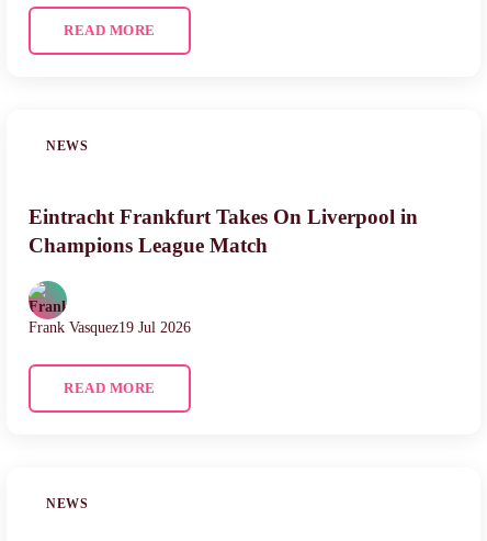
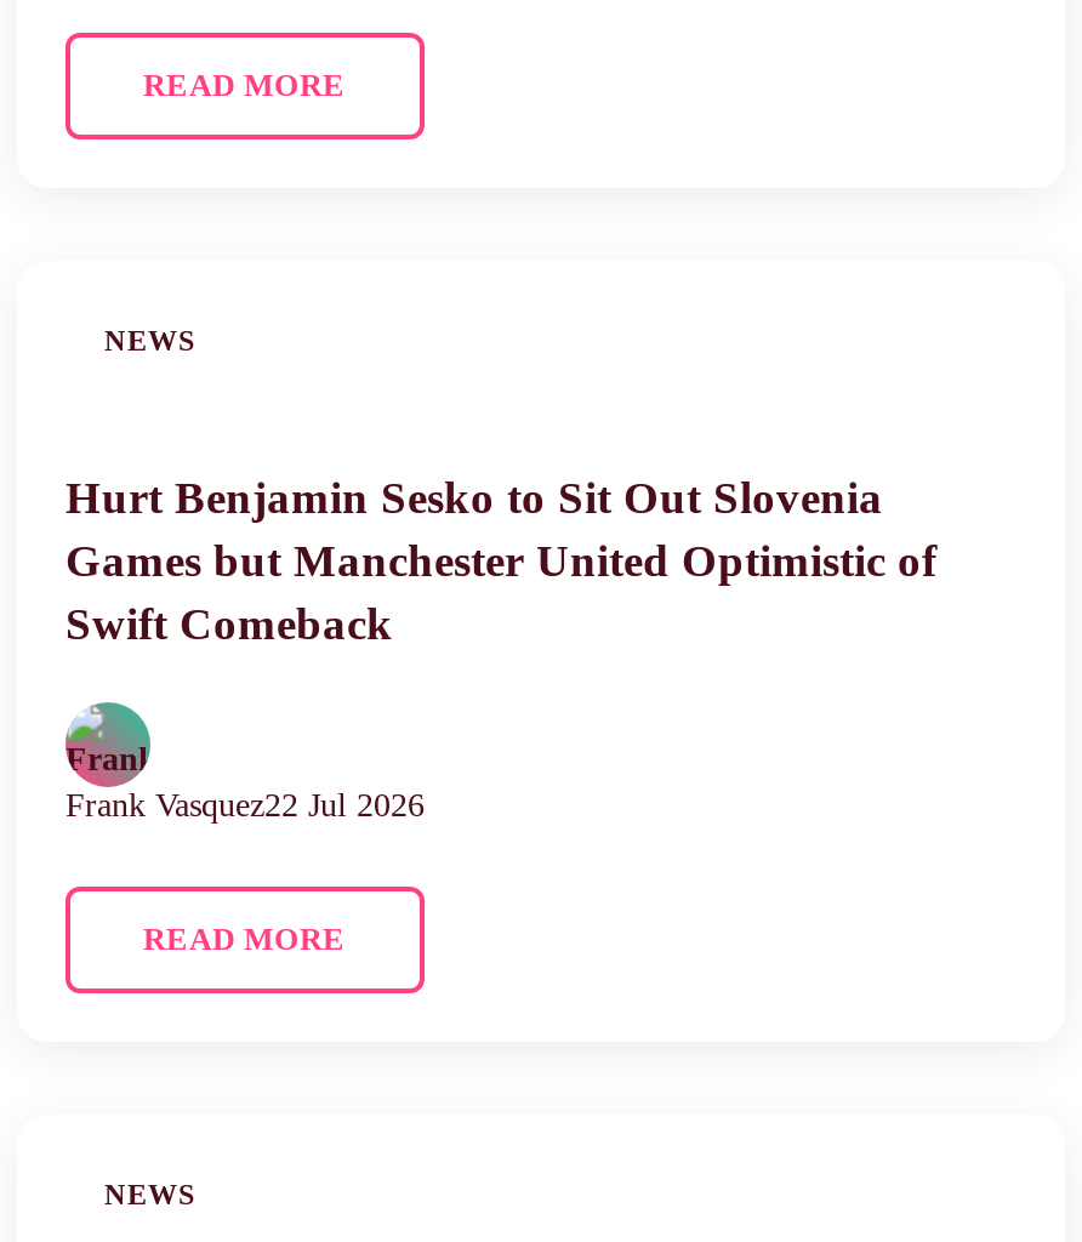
[29,206,418,257] Eintracht Frankfurt Takes On Liverpool in | Champions League Match -> [66,473,936,650] Hurt Benjamin Sesko to Sit Out Slovenia | Games but Manchester United Optimistic of | Swift Comeback
[29,319,191,336] Frank Vasquez19 Jul 2026 -> [66,787,425,824] Frank Vasquez22 Jul 2026

